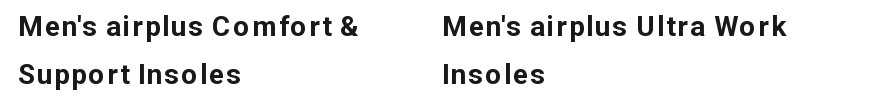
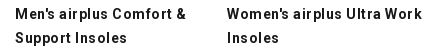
[442,11,788,43] Men's airplus Ultra Work -> [227,6,422,22] Women's airplus Ultra Work

